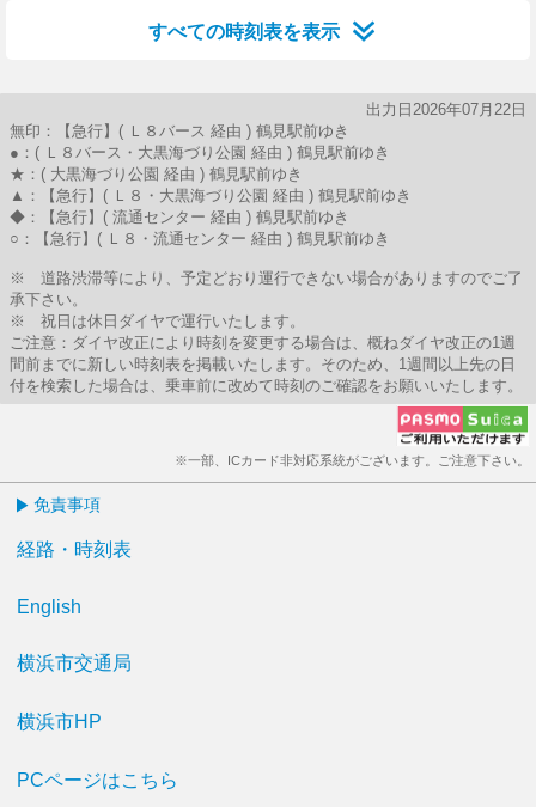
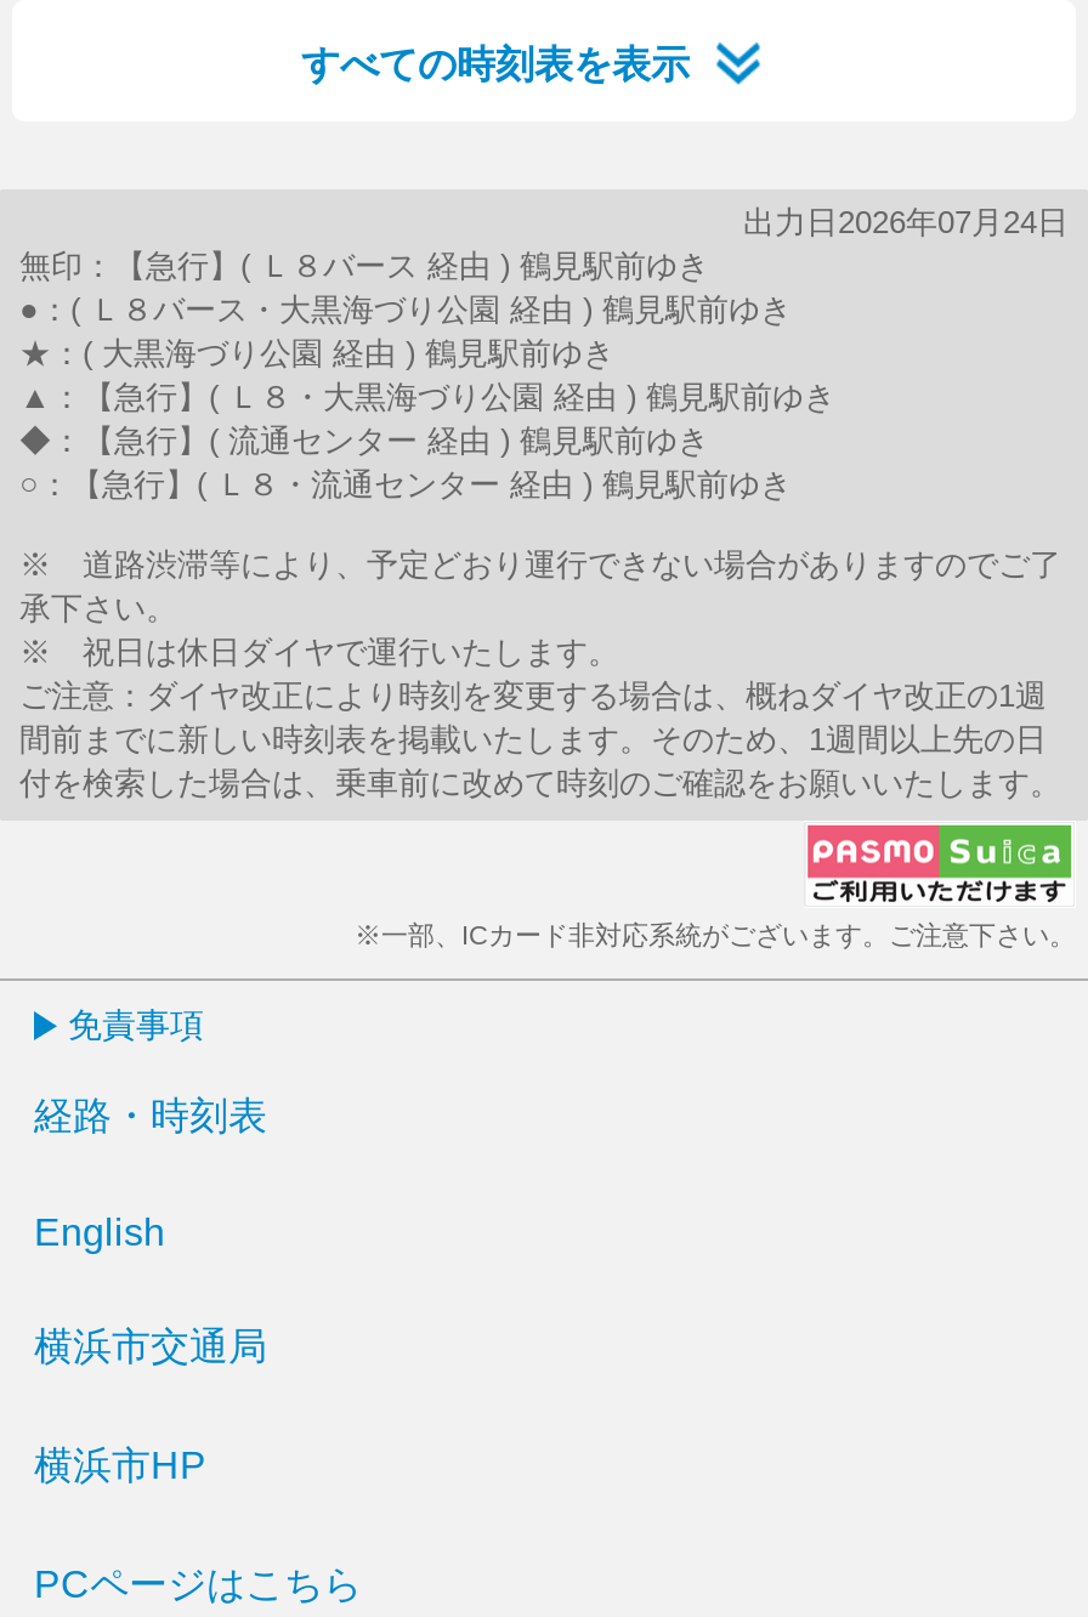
[366,100,526,118] 出力日2026年07月22日 -> [743,204,1069,240] 出力日2026年07月24日

